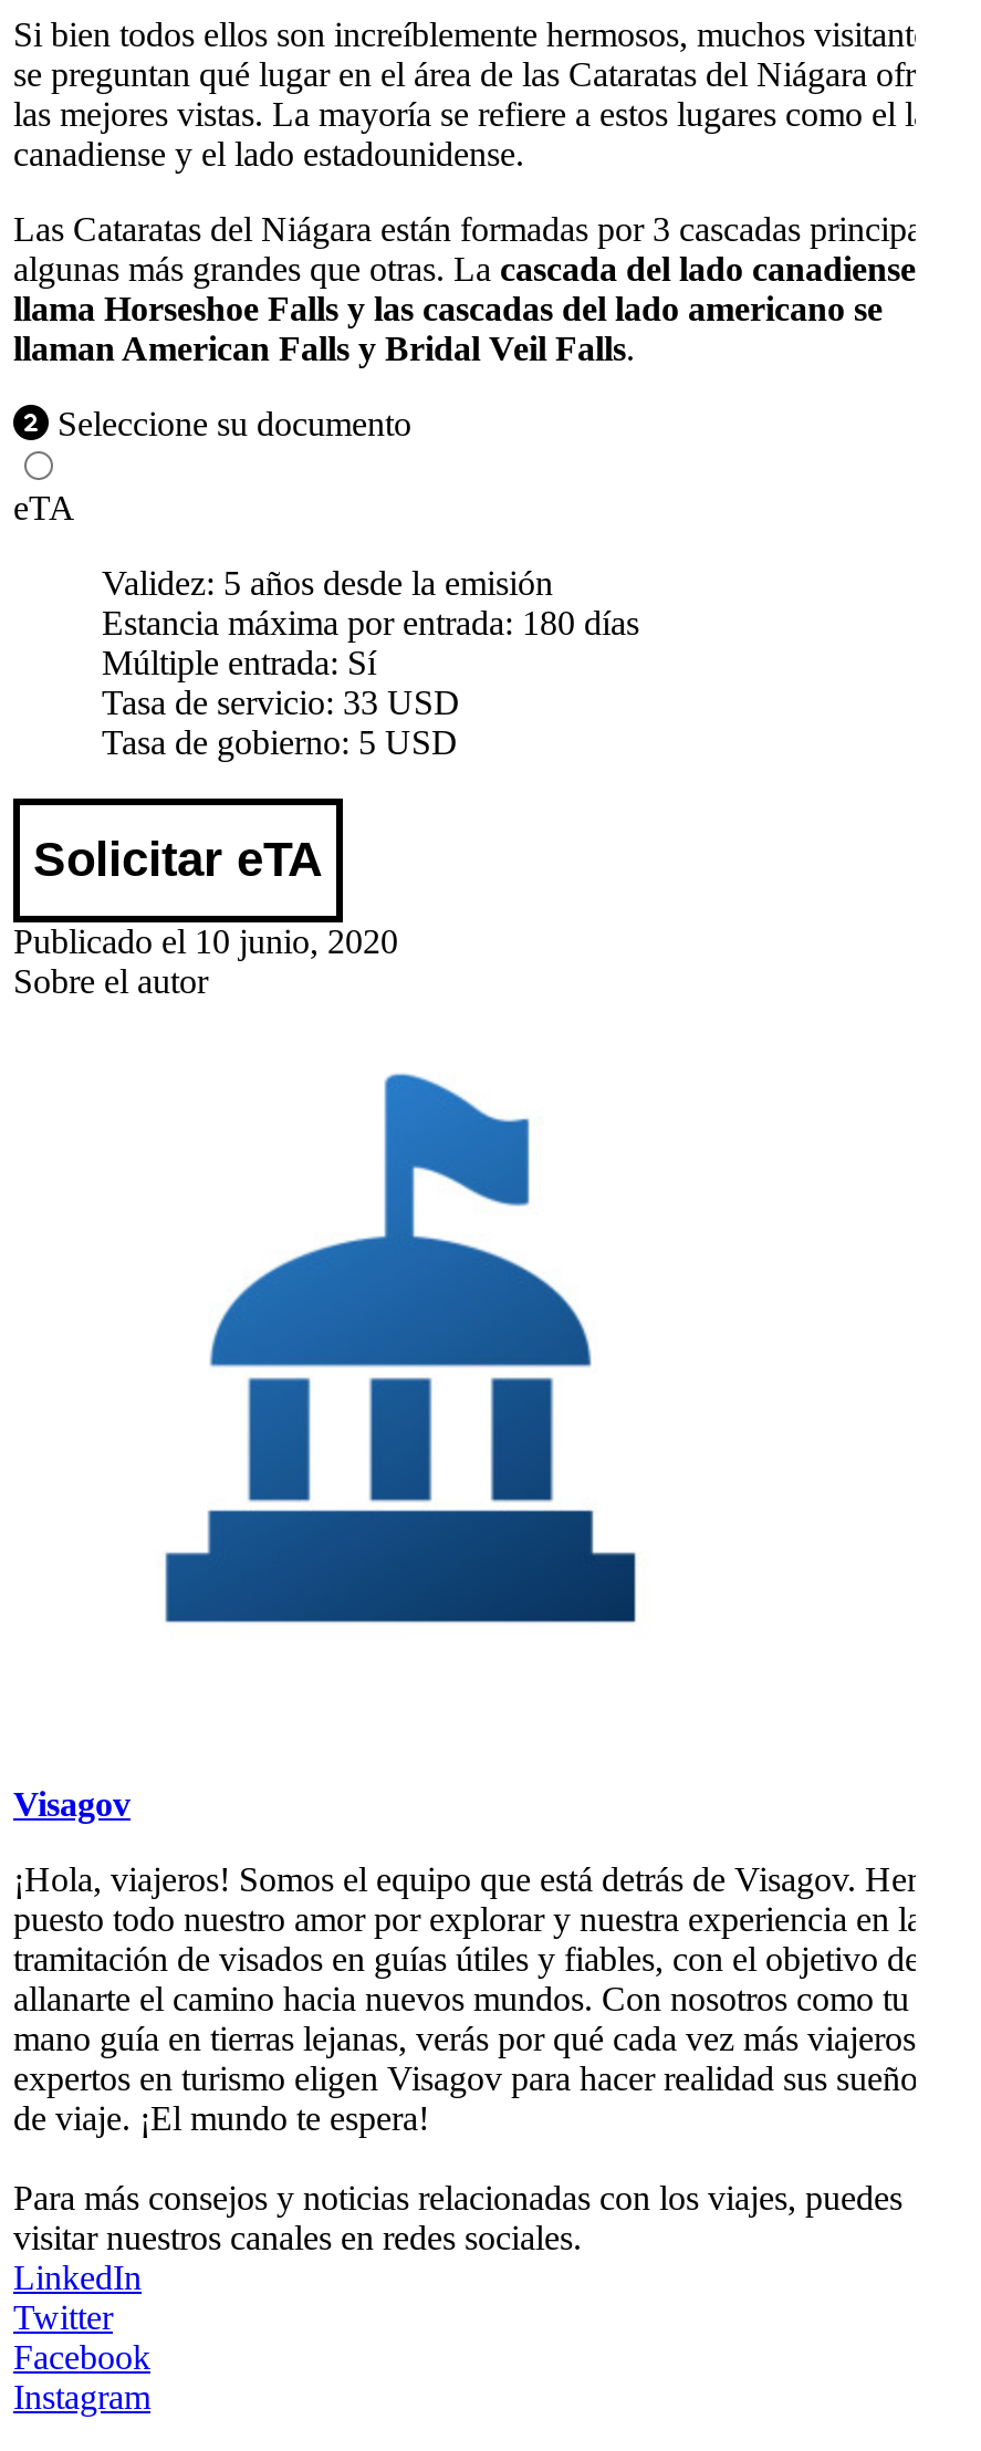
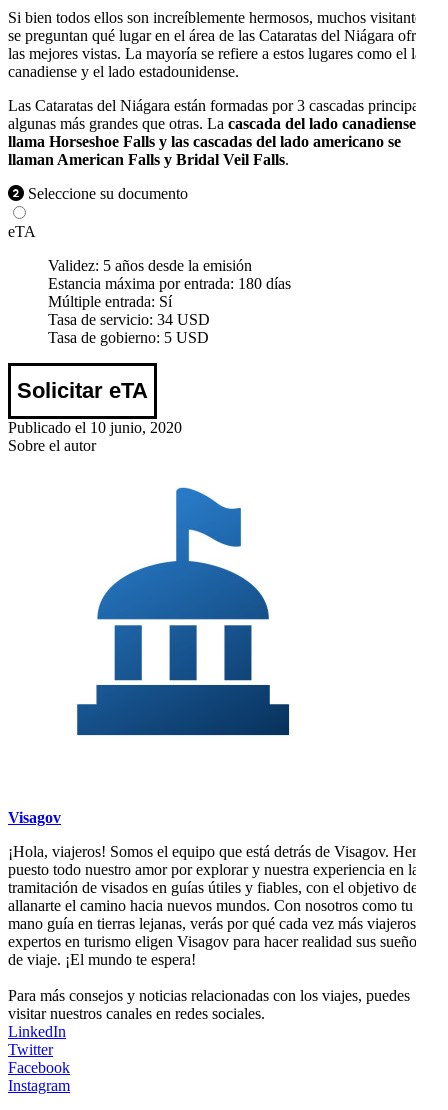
[102,684,460,722] Tasa de servicio: 33 USD -> [48,311,210,328] Tasa de servicio: 34 USD

